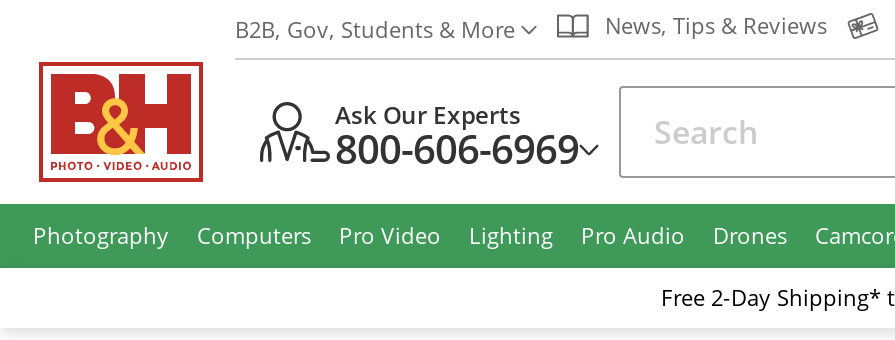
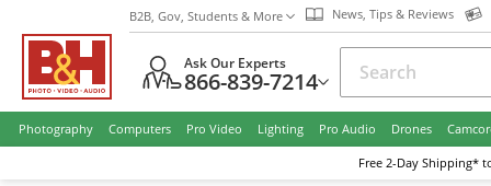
[335,122,579,176] 800-606-6969 -> [184,67,318,96] 866-839-7214

